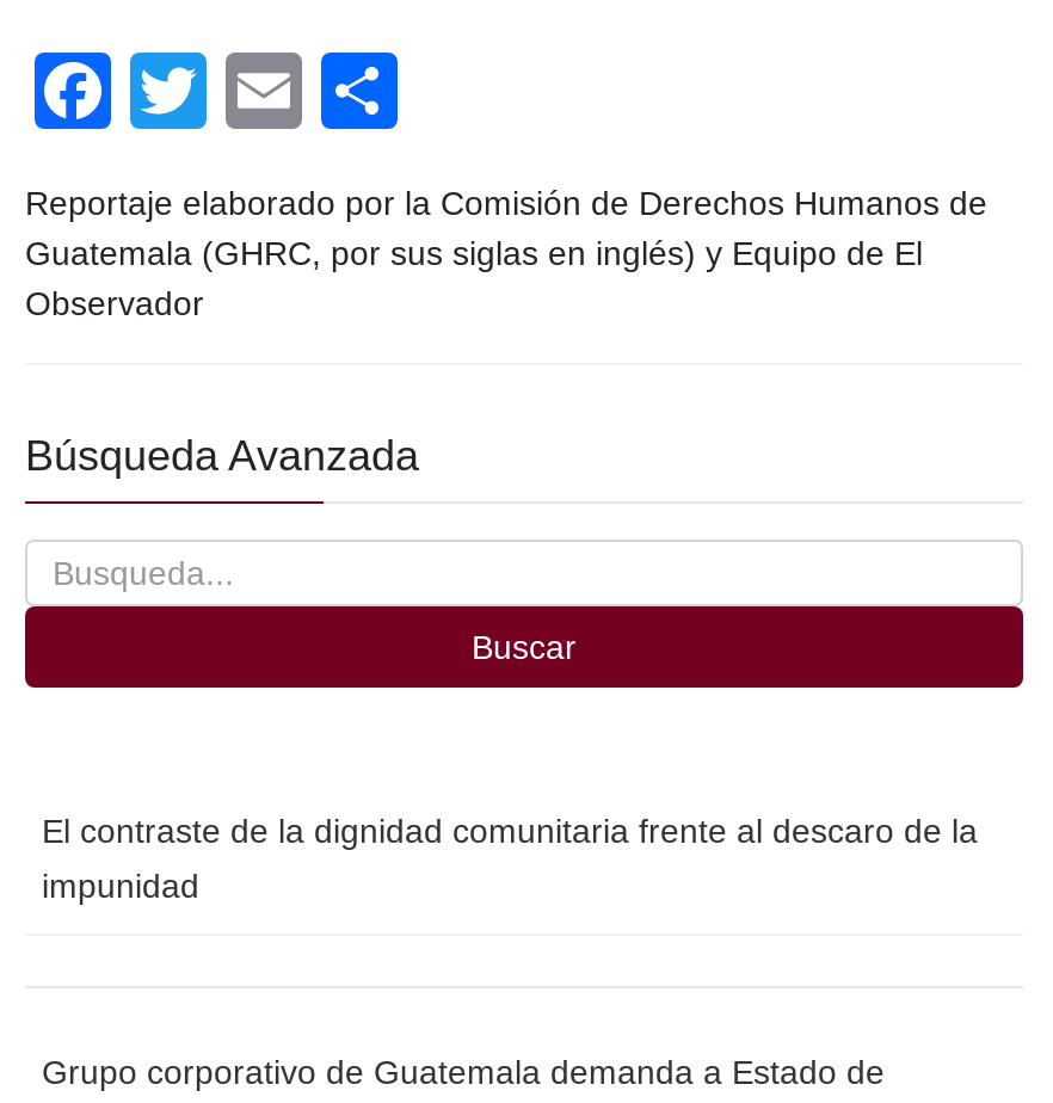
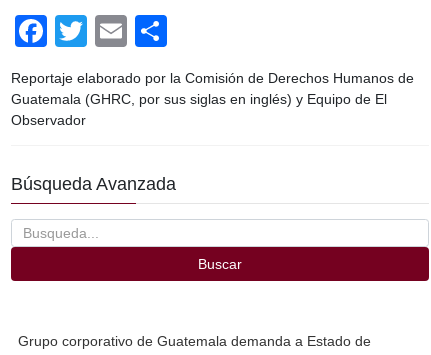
[42,812,978,906] El contraste de la dignidad comunitaria frente al descaro de la | impunidad -> none

